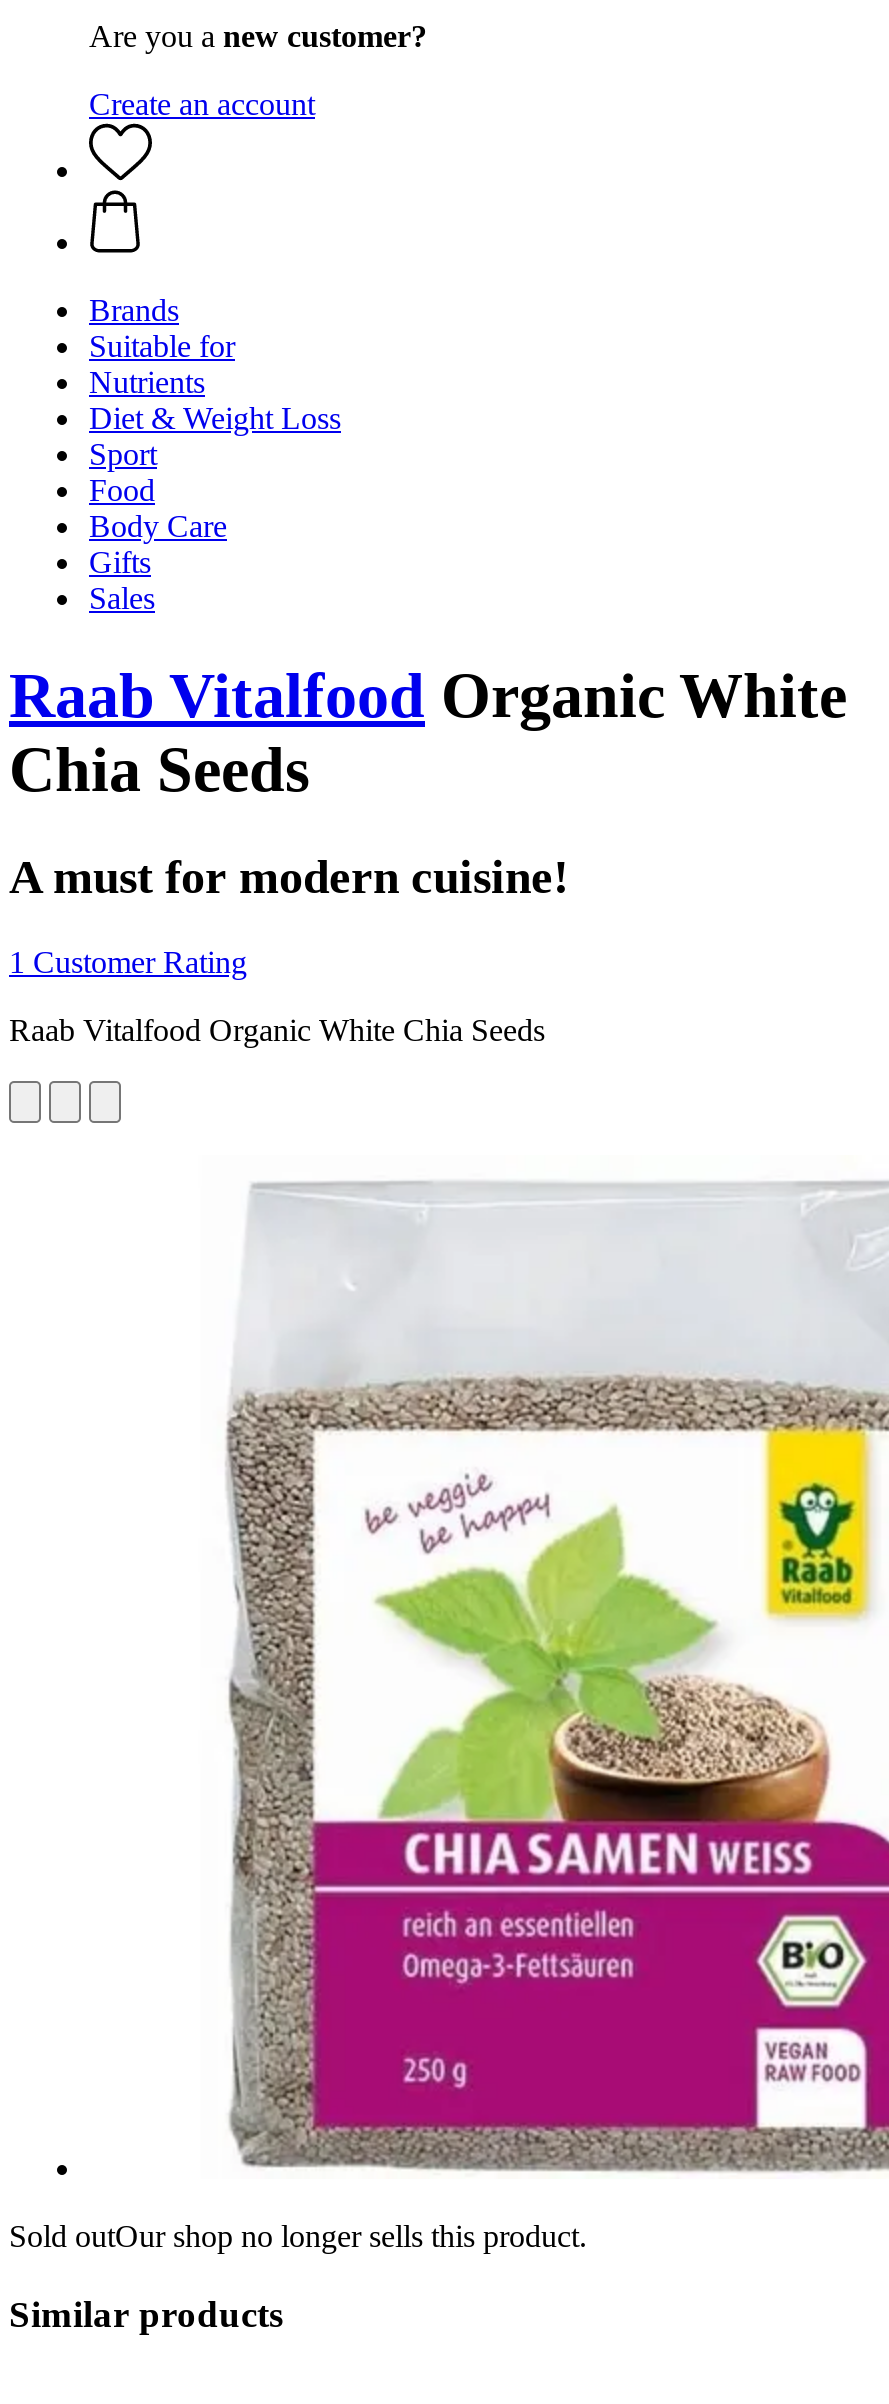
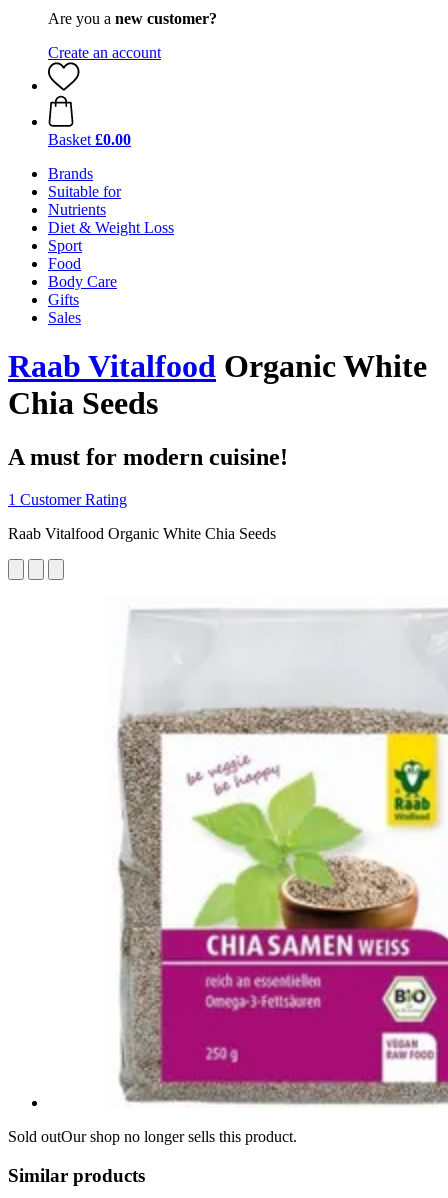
none -> [48,131,131,148] Basket £0.00

